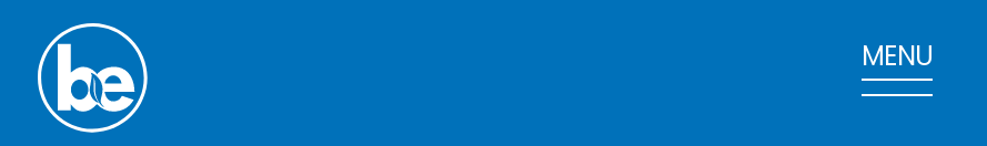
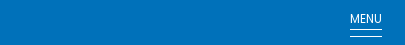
[36,21,151,136] [image] -> none

